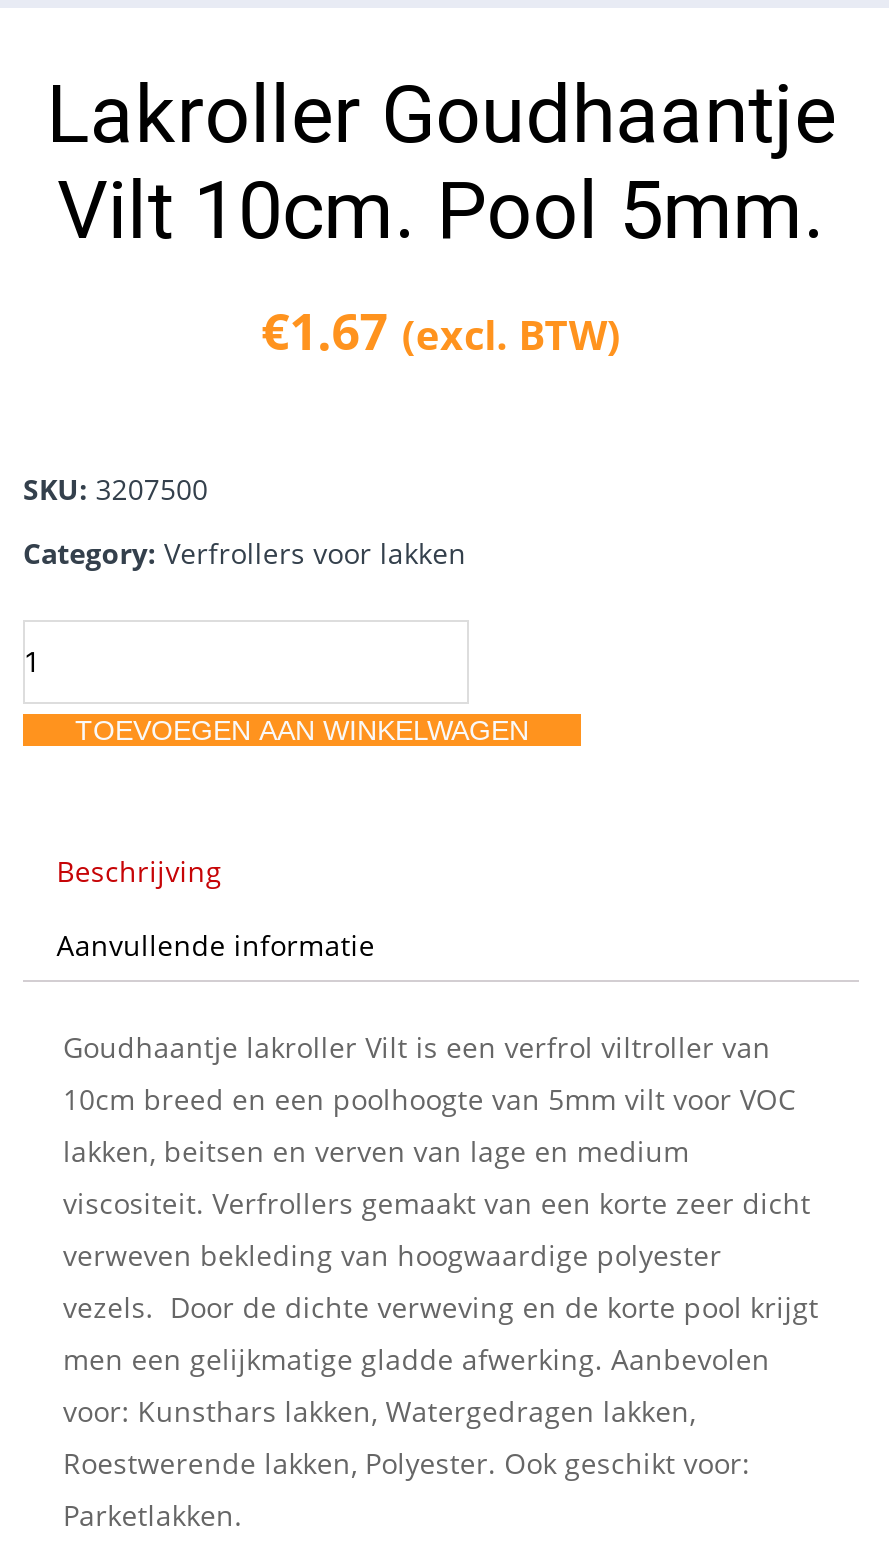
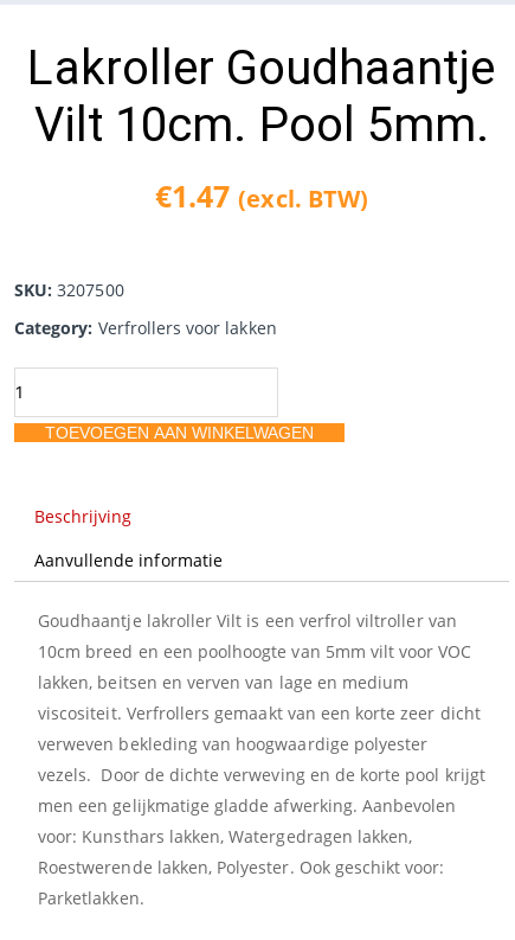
[261,296,621,364] €1.67 (excl. BTW) -> [155,175,368,216] €1.47 (excl. BTW)

